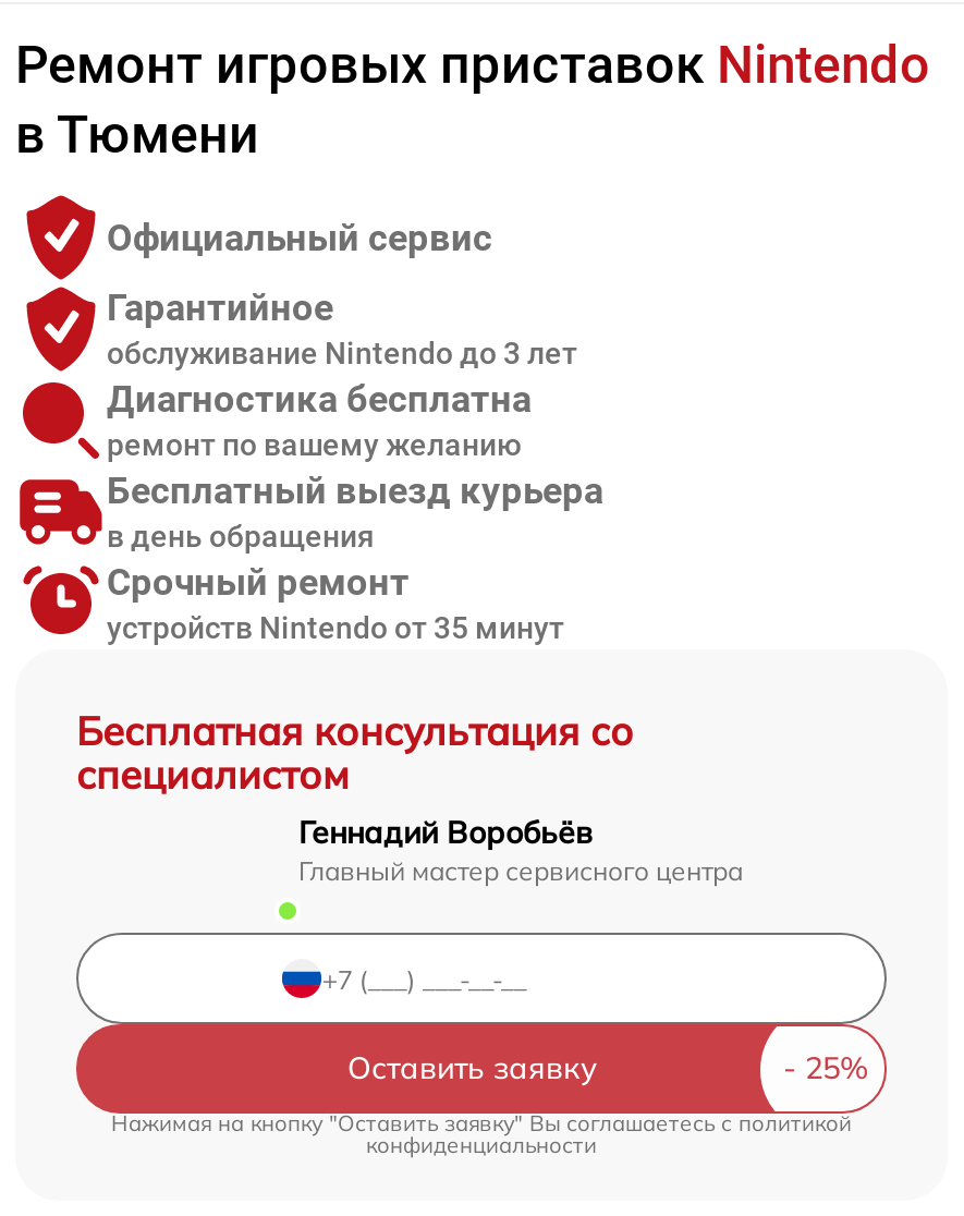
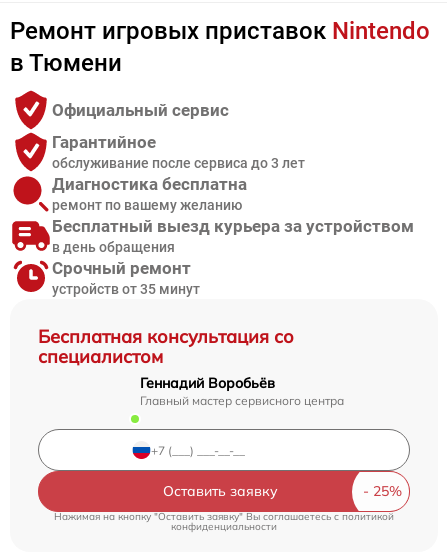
[107,335,577,370] обслуживание Nintendo до 3 лет -> [52,155,305,171] обслуживание после сервиса до 3 лет
[107,468,603,512] Бесплатный выезд курьера -> [52,216,414,236] Бесплатный выезд курьера за устройством
[107,610,564,645] устройств Nintendo от 35 минут -> [52,281,200,297] устройств от 35 минут

